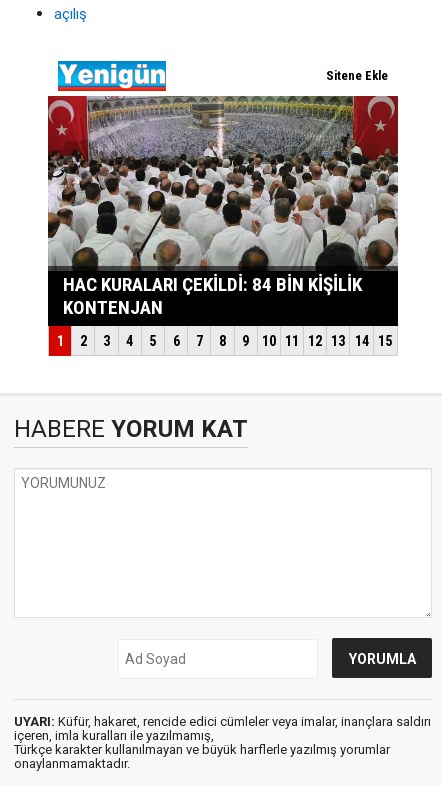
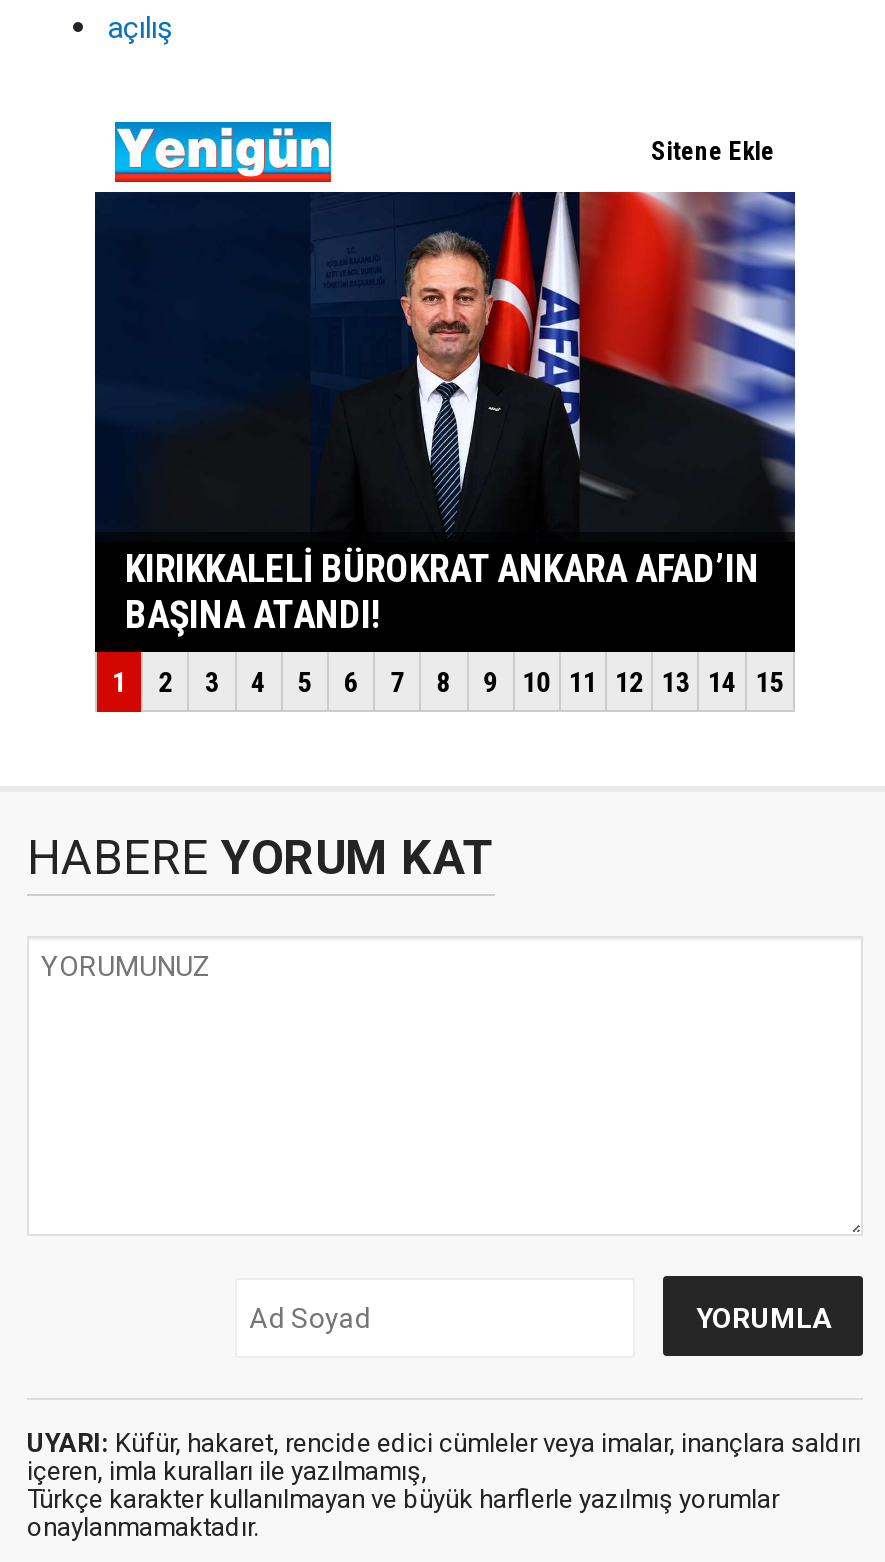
[47,95,399,318] [image] -> [93,190,797,638] [image]

